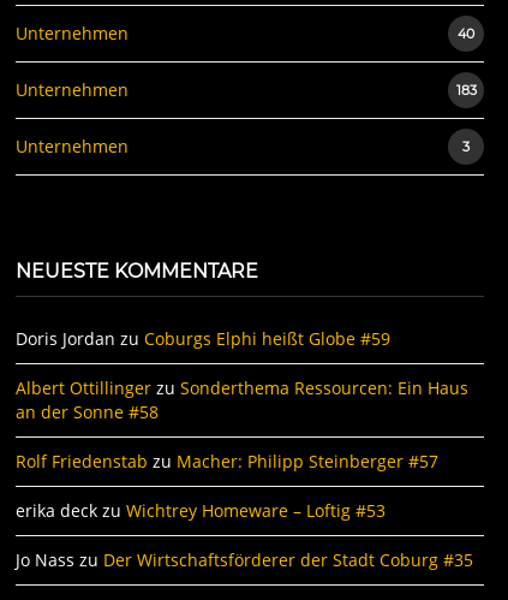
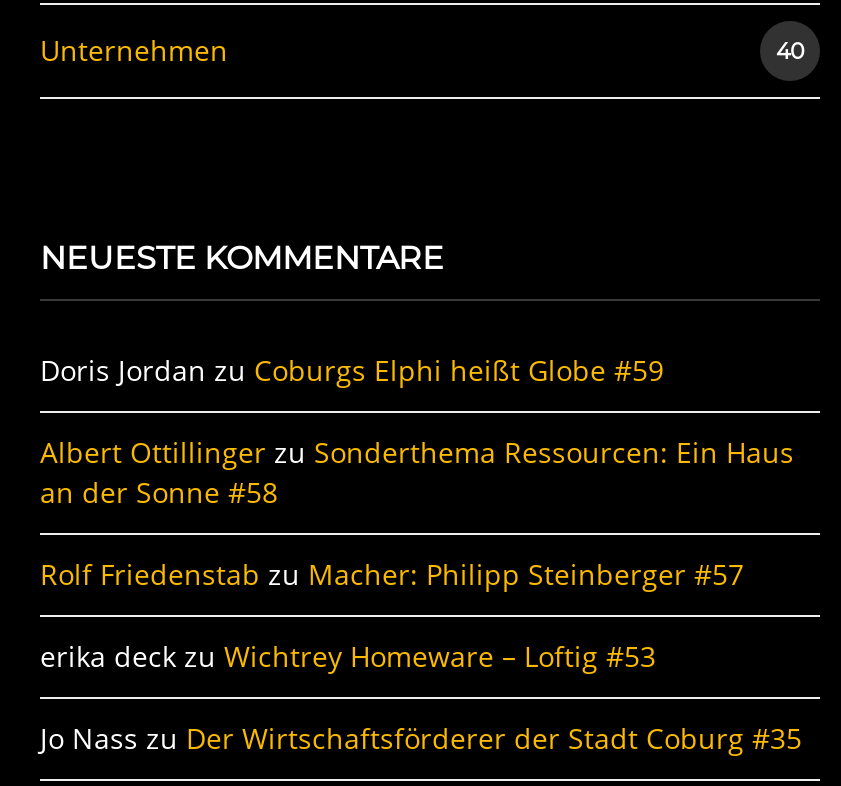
[16,78,476,158] Unternehmen | 183 | Unternehmen | 3 -> none

